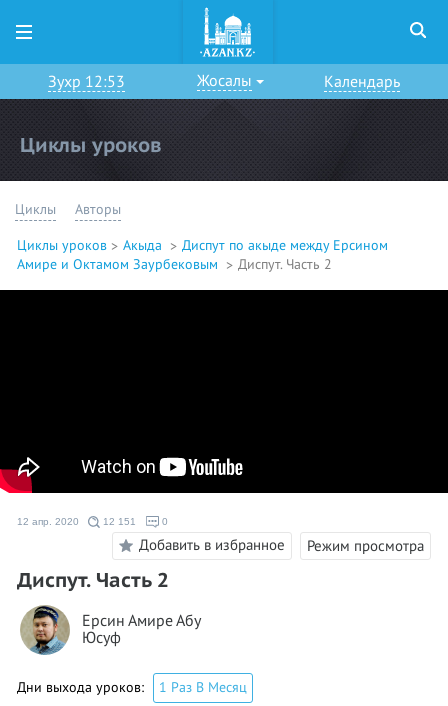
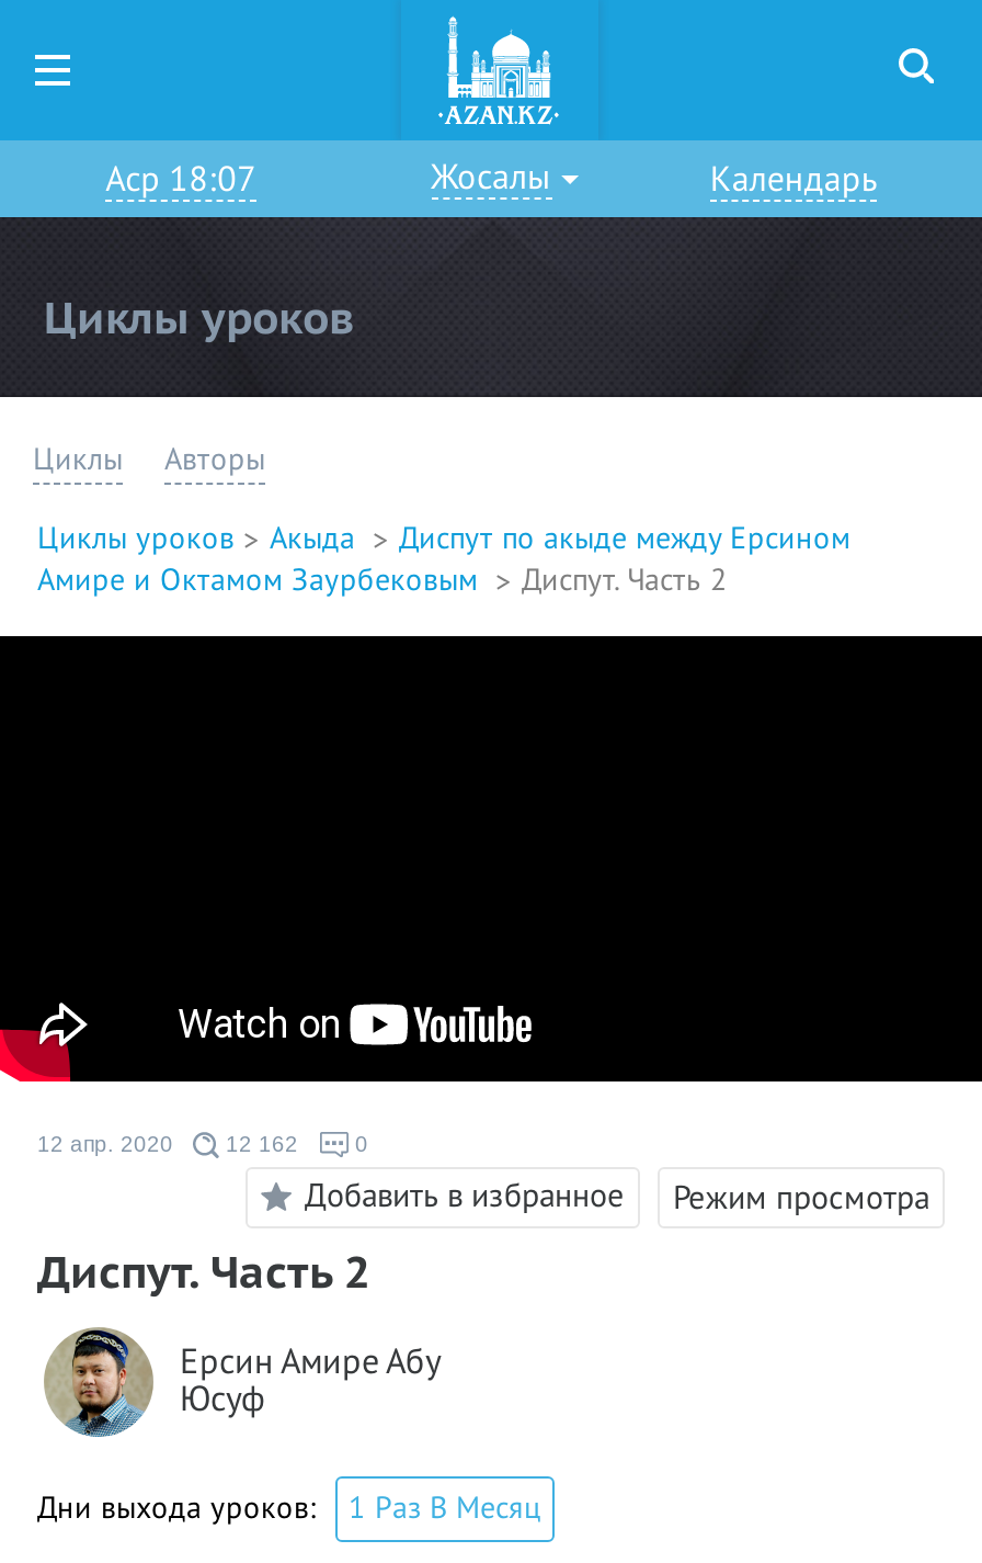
[48,73,125,91] Зухр 12:53 -> [105,160,257,200] Аср 18:07
[17,515,136,526] 12 апр. 2020 12 151 -> [37,1131,298,1155] 12 апр. 2020 12 162

